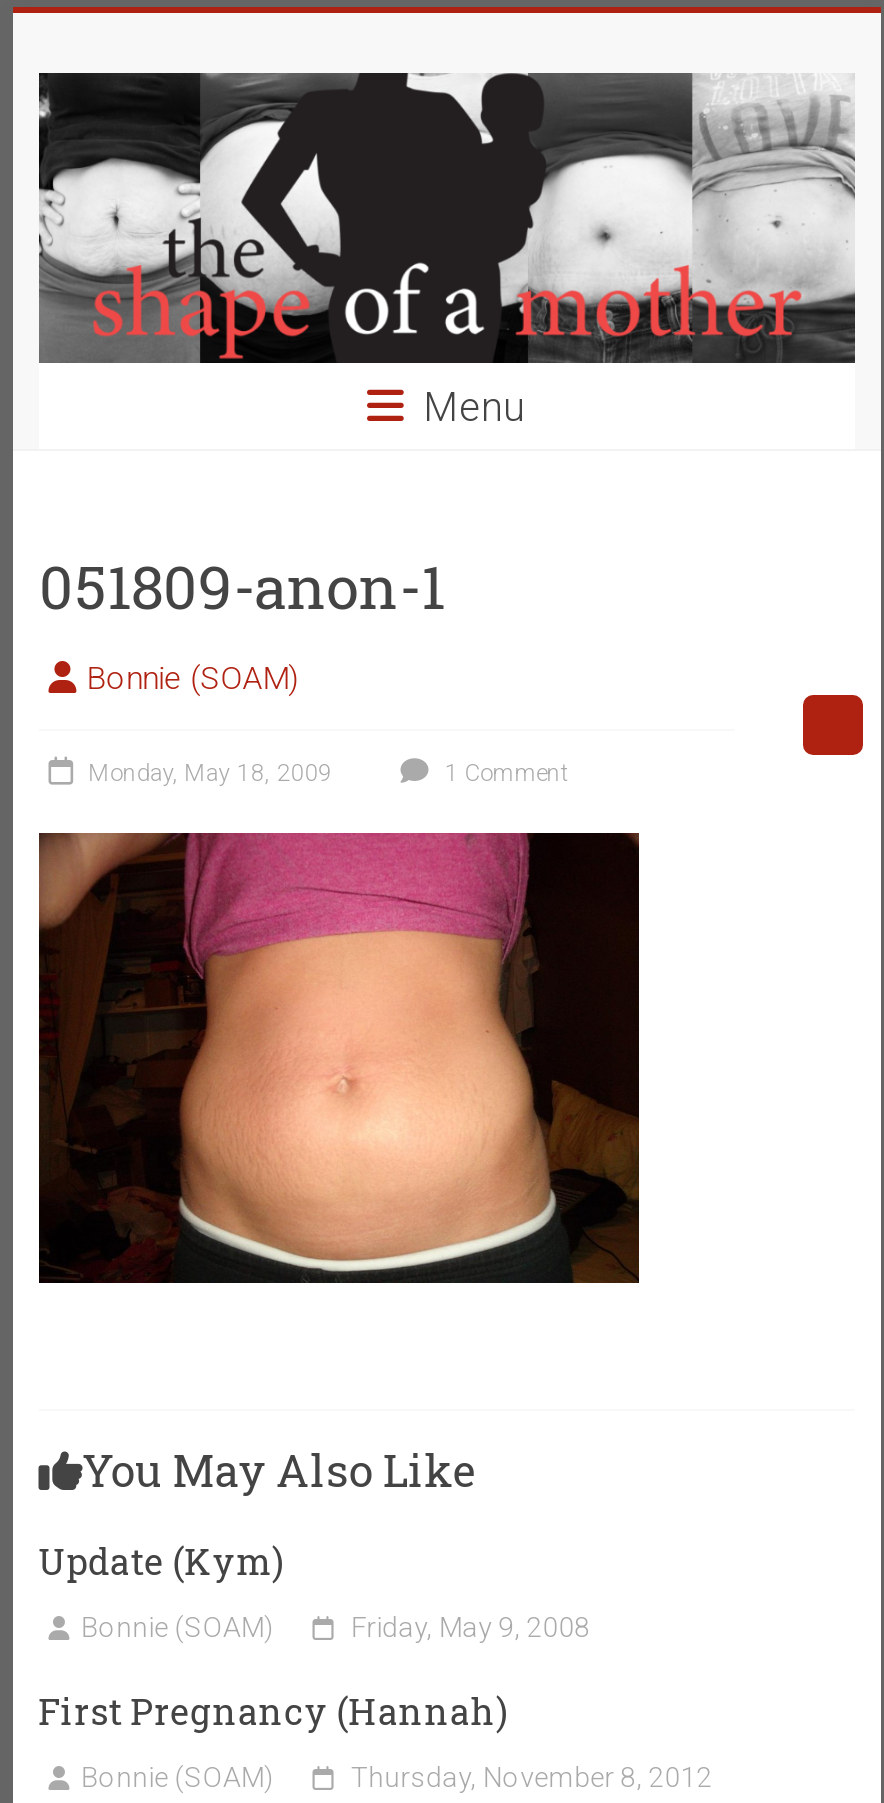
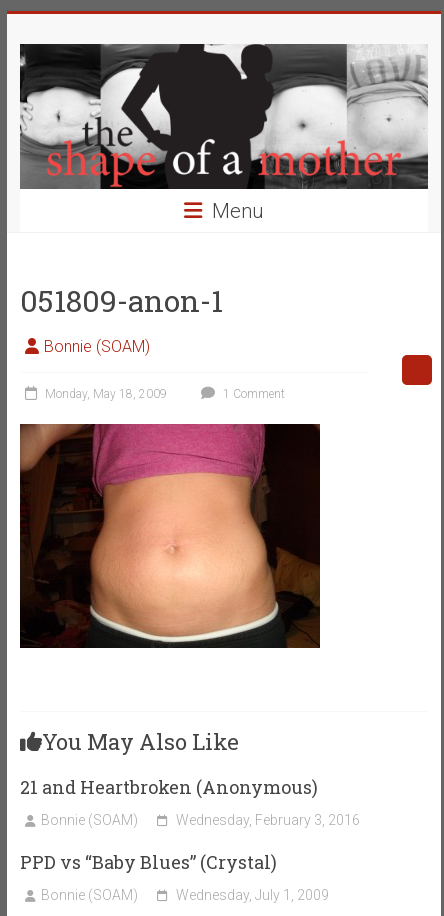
[39,1536,285,1584] Update (Kym) -> [20,775,318,799] 21 and Heartbroken (Anonymous)
[351,1610,591,1642] Friday, May 9, 2008 -> [176,812,360,828] Wednesday, February 3, 2016
[39,1686,509,1734] First Pregnancy (Hannah) -> [20,850,277,874] PPD vs “Baby Blues” (Crystal)
[351,1760,713,1792] Thursday, November 8, 2012 -> [176,887,329,903] Wednesday, July 1, 2009

